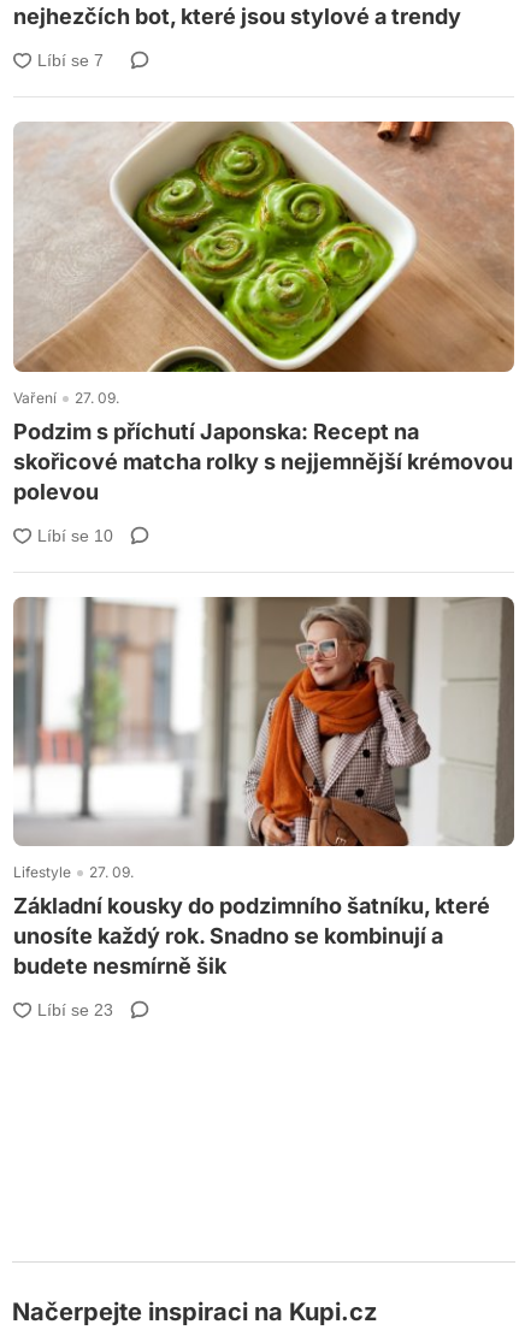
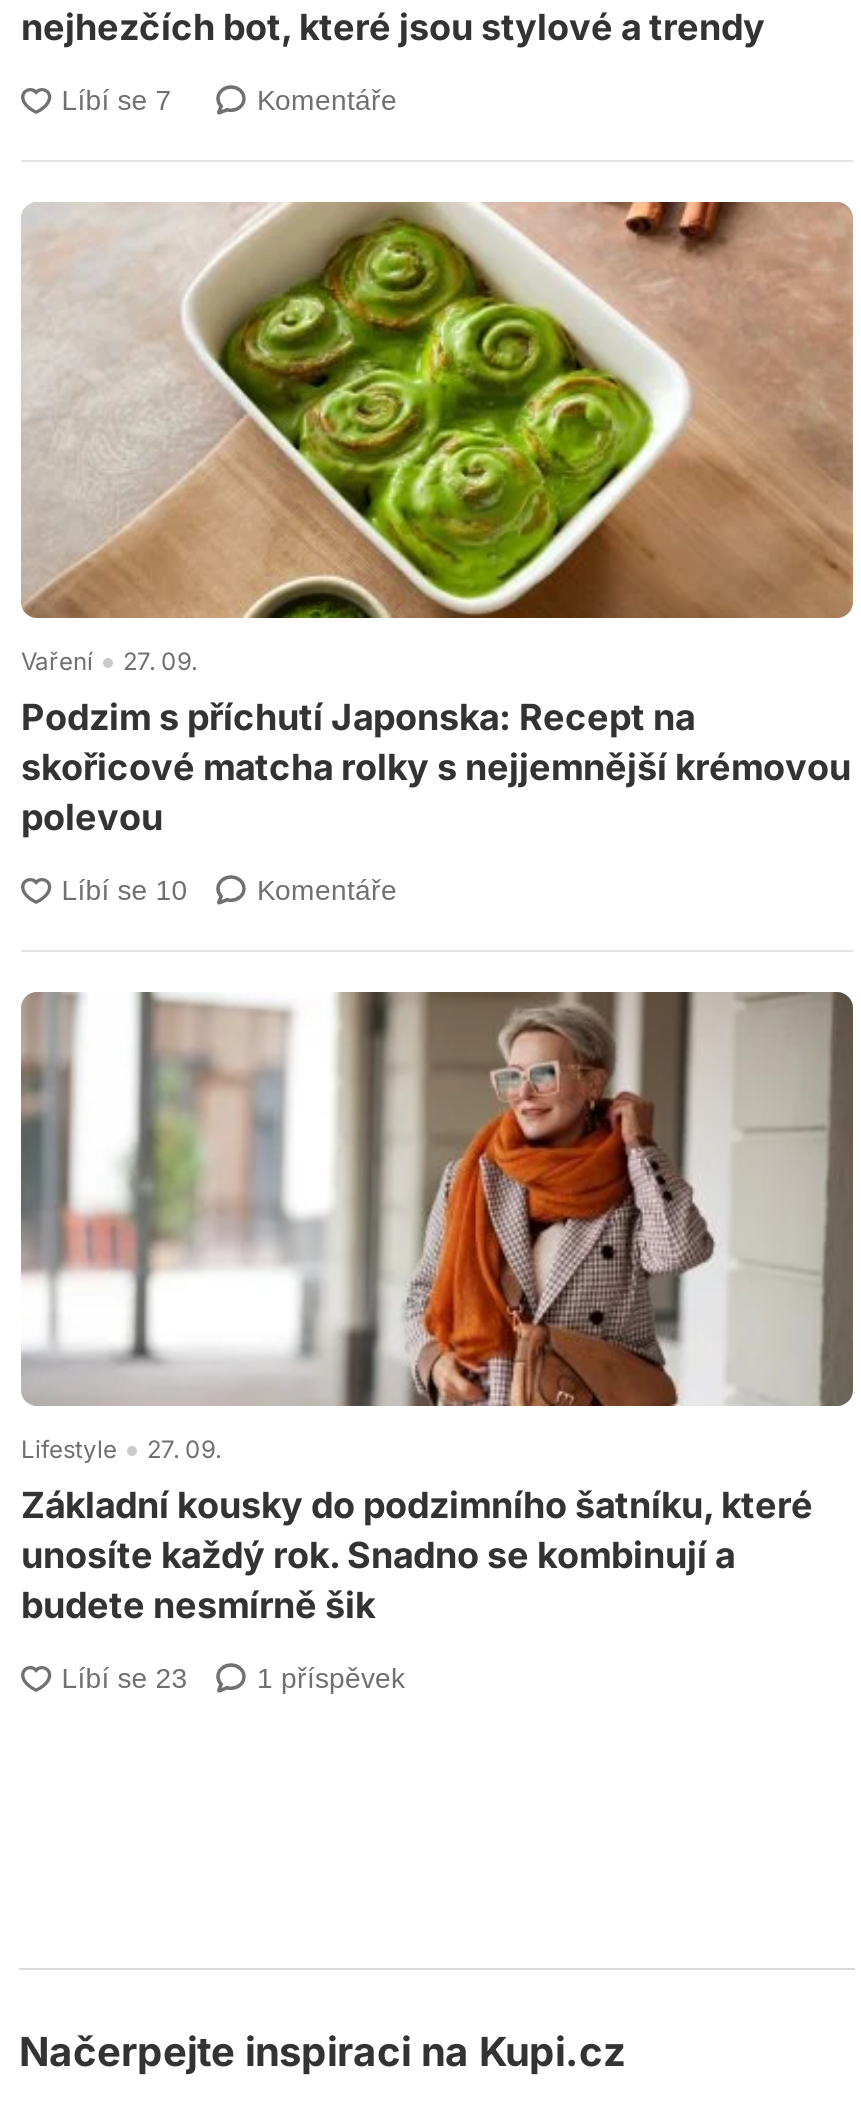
none -> [257,83,397,115] Komentáře
none -> [257,873,397,905] Komentáře
none -> [257,1662,405,1694] 1 příspěvek

